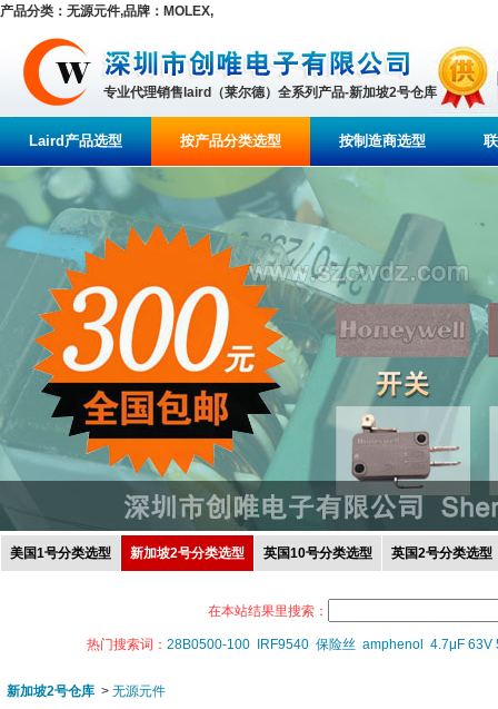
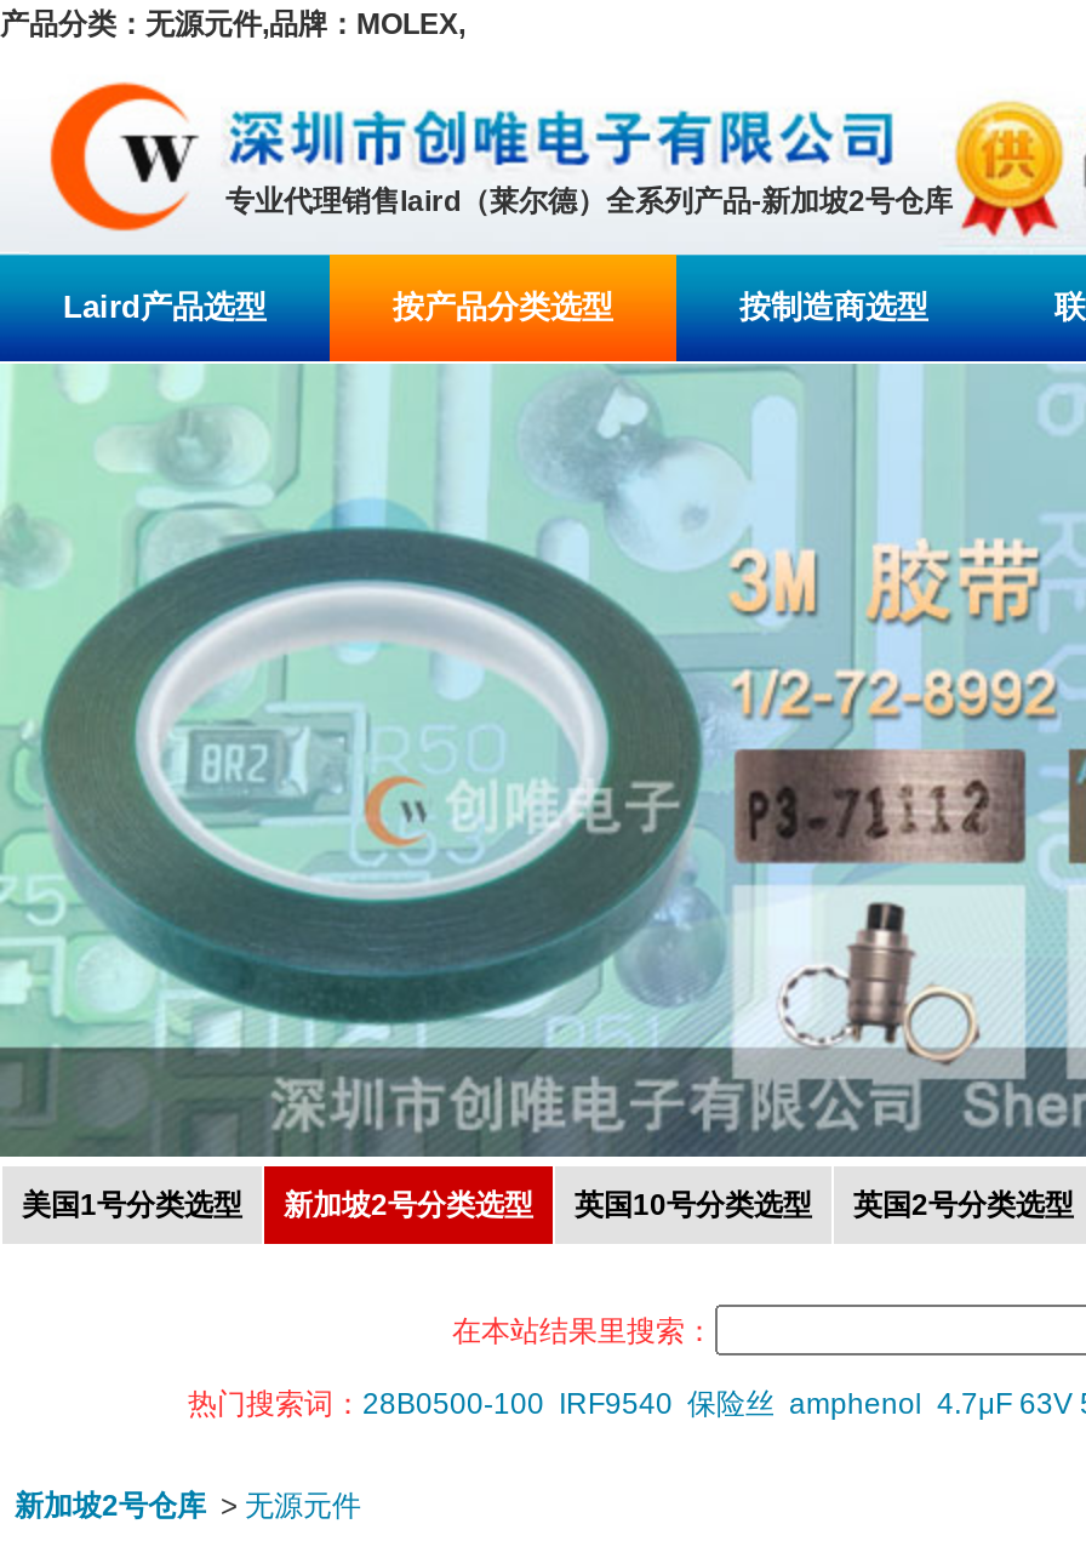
[3,166,495,530] [image] -> [7,361,1079,1157] [image]

